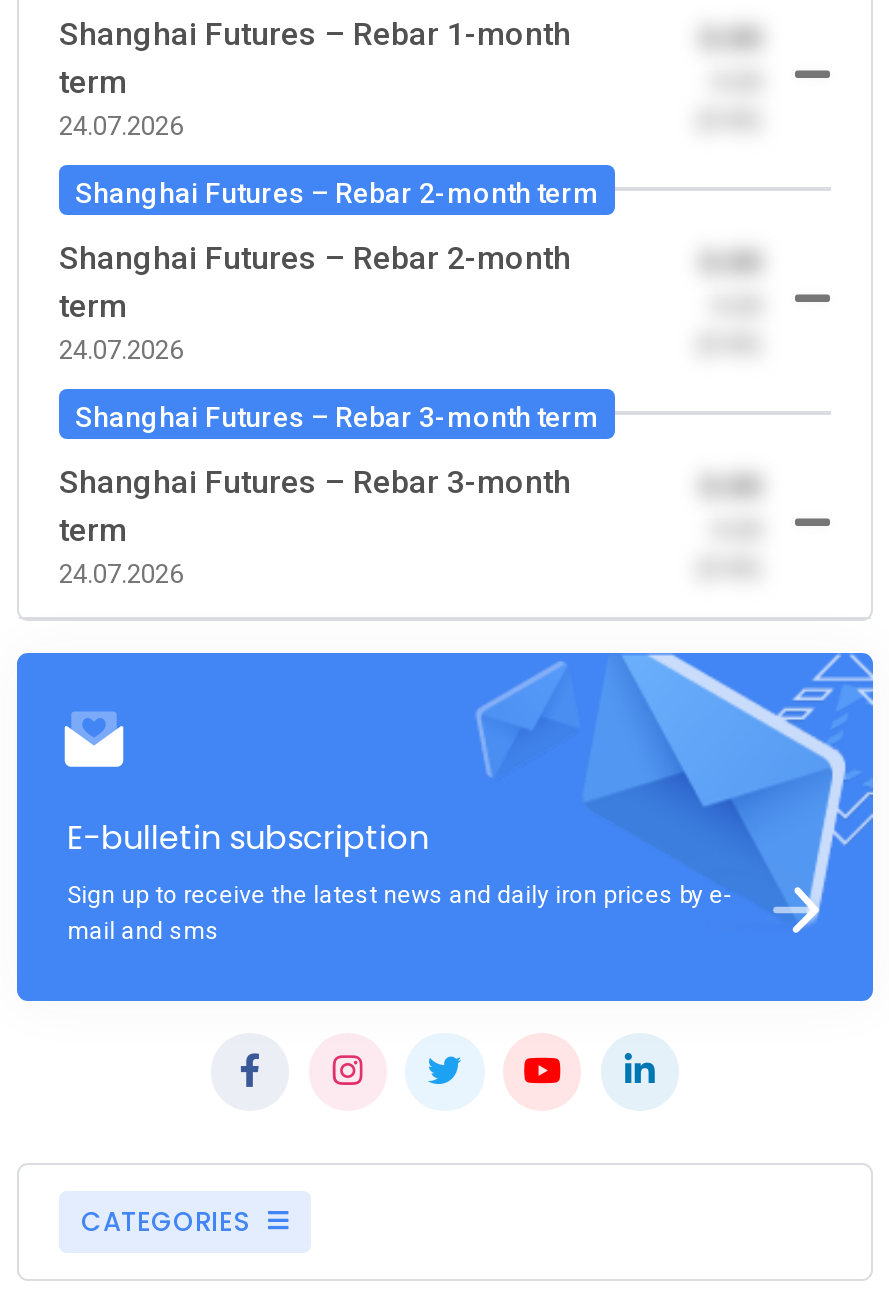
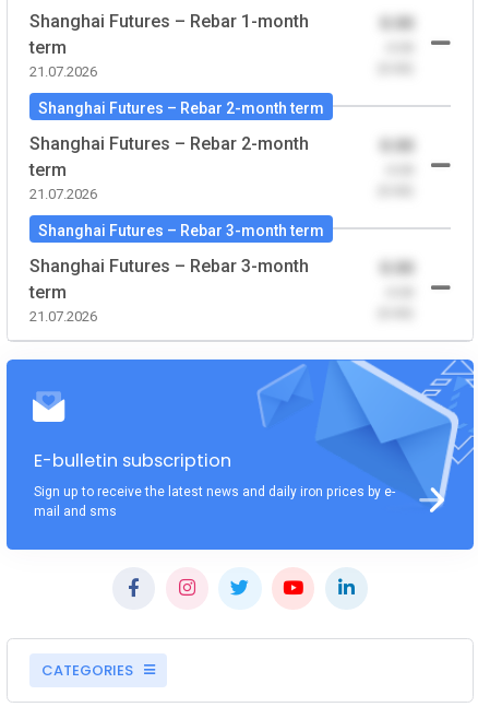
[59,110,183,140] 24.07.2026 -> [29,63,97,79] 21.07.2026
[59,334,183,364] 24.07.2026 -> [29,185,97,202] 21.07.2026
[59,558,183,588] 24.07.2026 -> [29,308,97,324] 21.07.2026

